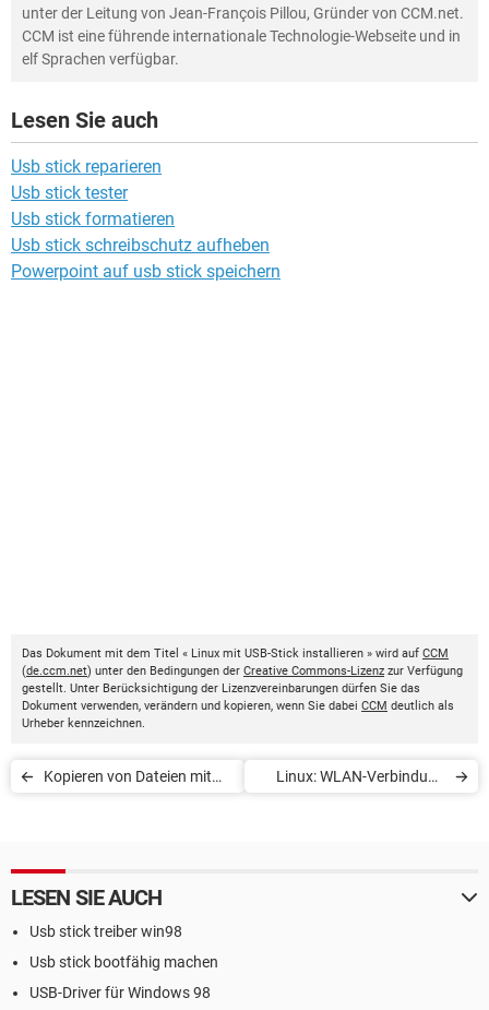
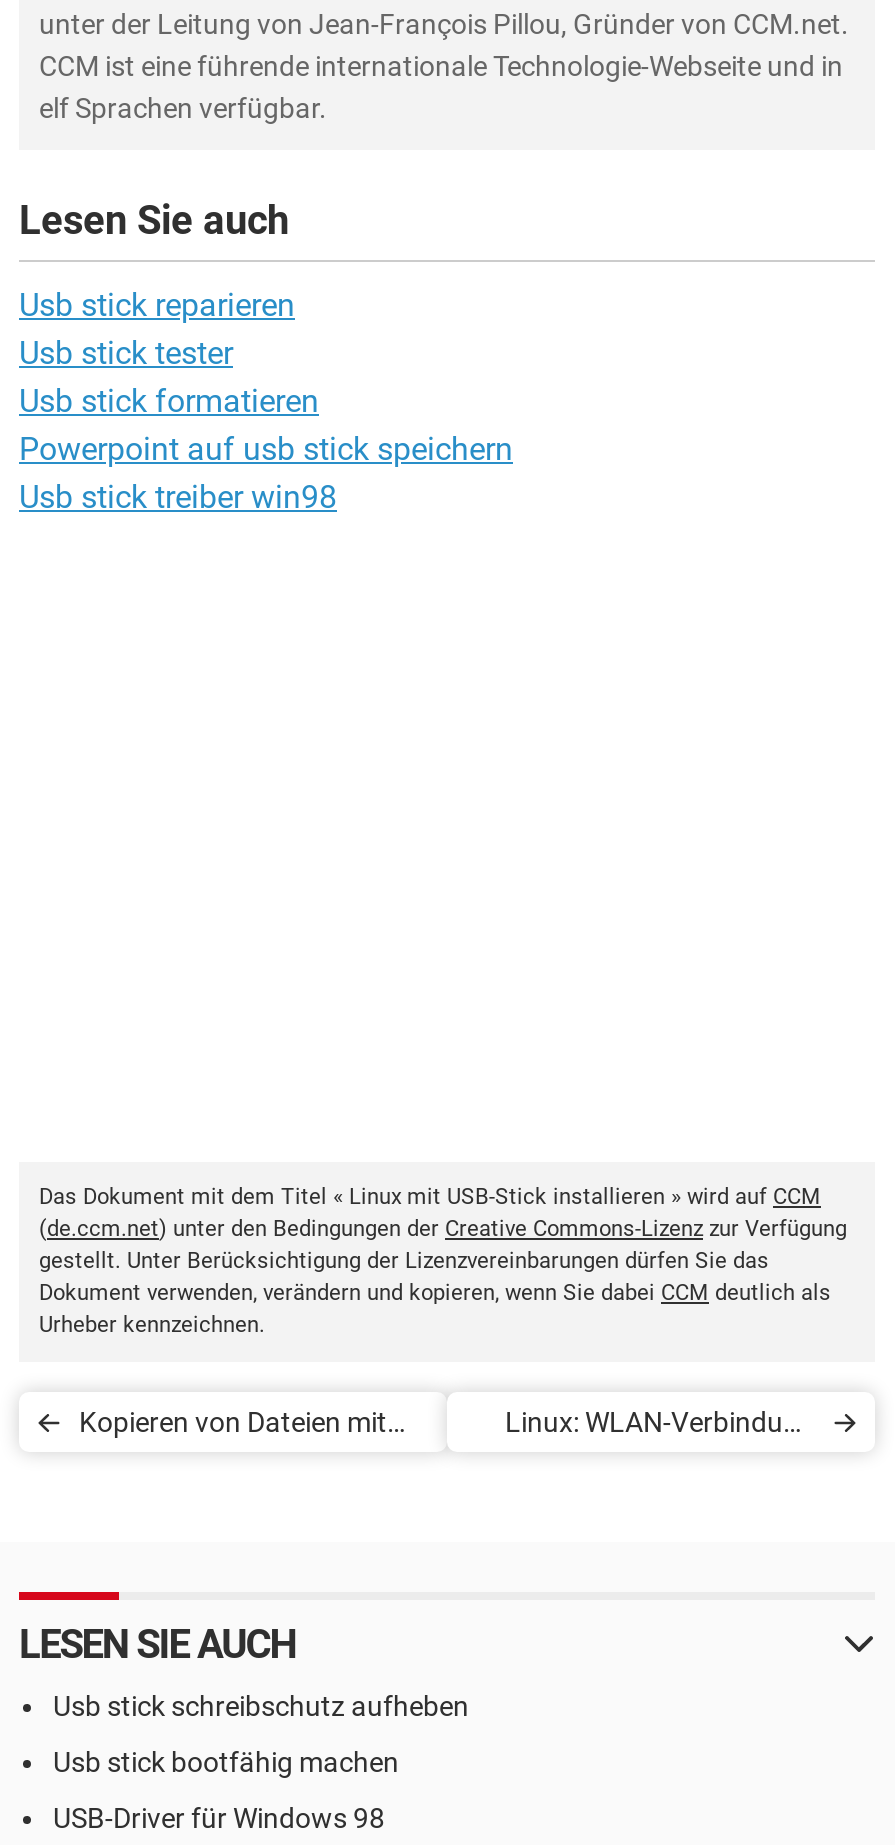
moved [11,235,270,256] -> [53,1690,469,1722]: Usb stick schreibschutz aufheben
moved [11,261,281,282] -> [19,430,513,468]: Powerpoint auf usb stick speichern
moved [29,923,182,940] -> [19,478,337,516]: Usb stick treiber win98

